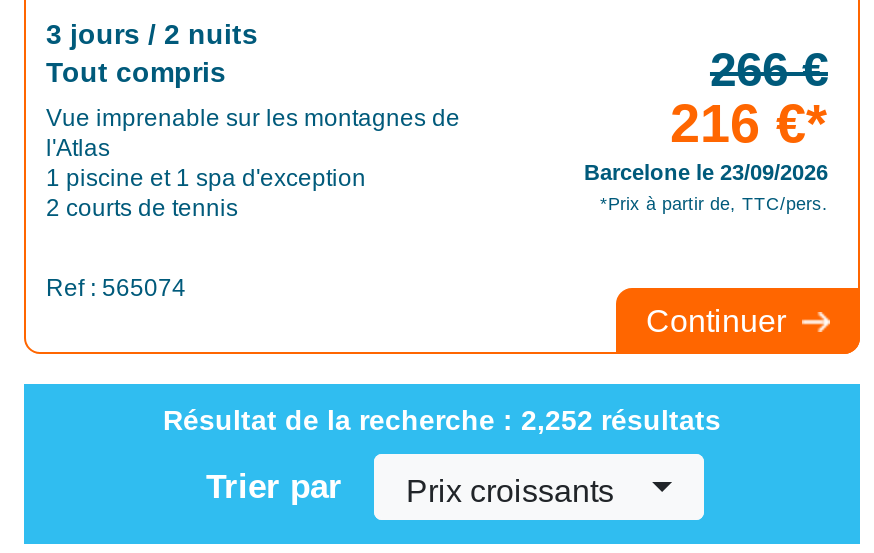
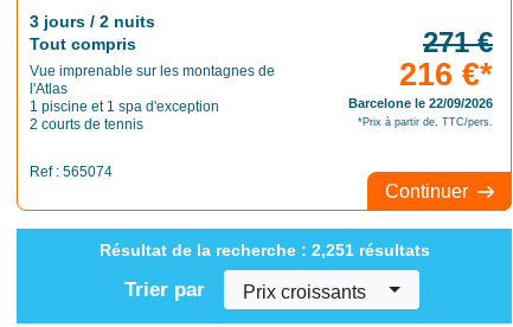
[710,42,828,96] 266 € -> [423,26,493,58] 271 €
[584,160,828,184] Barcelone le 23/09/2026 -> [348,96,493,110] Barcelone le 22/09/2026
[163,404,721,436] Résultat de la recherche : 2,252 résultats -> [99,241,429,259] Résultat de la recherche : 2,251 résultats

